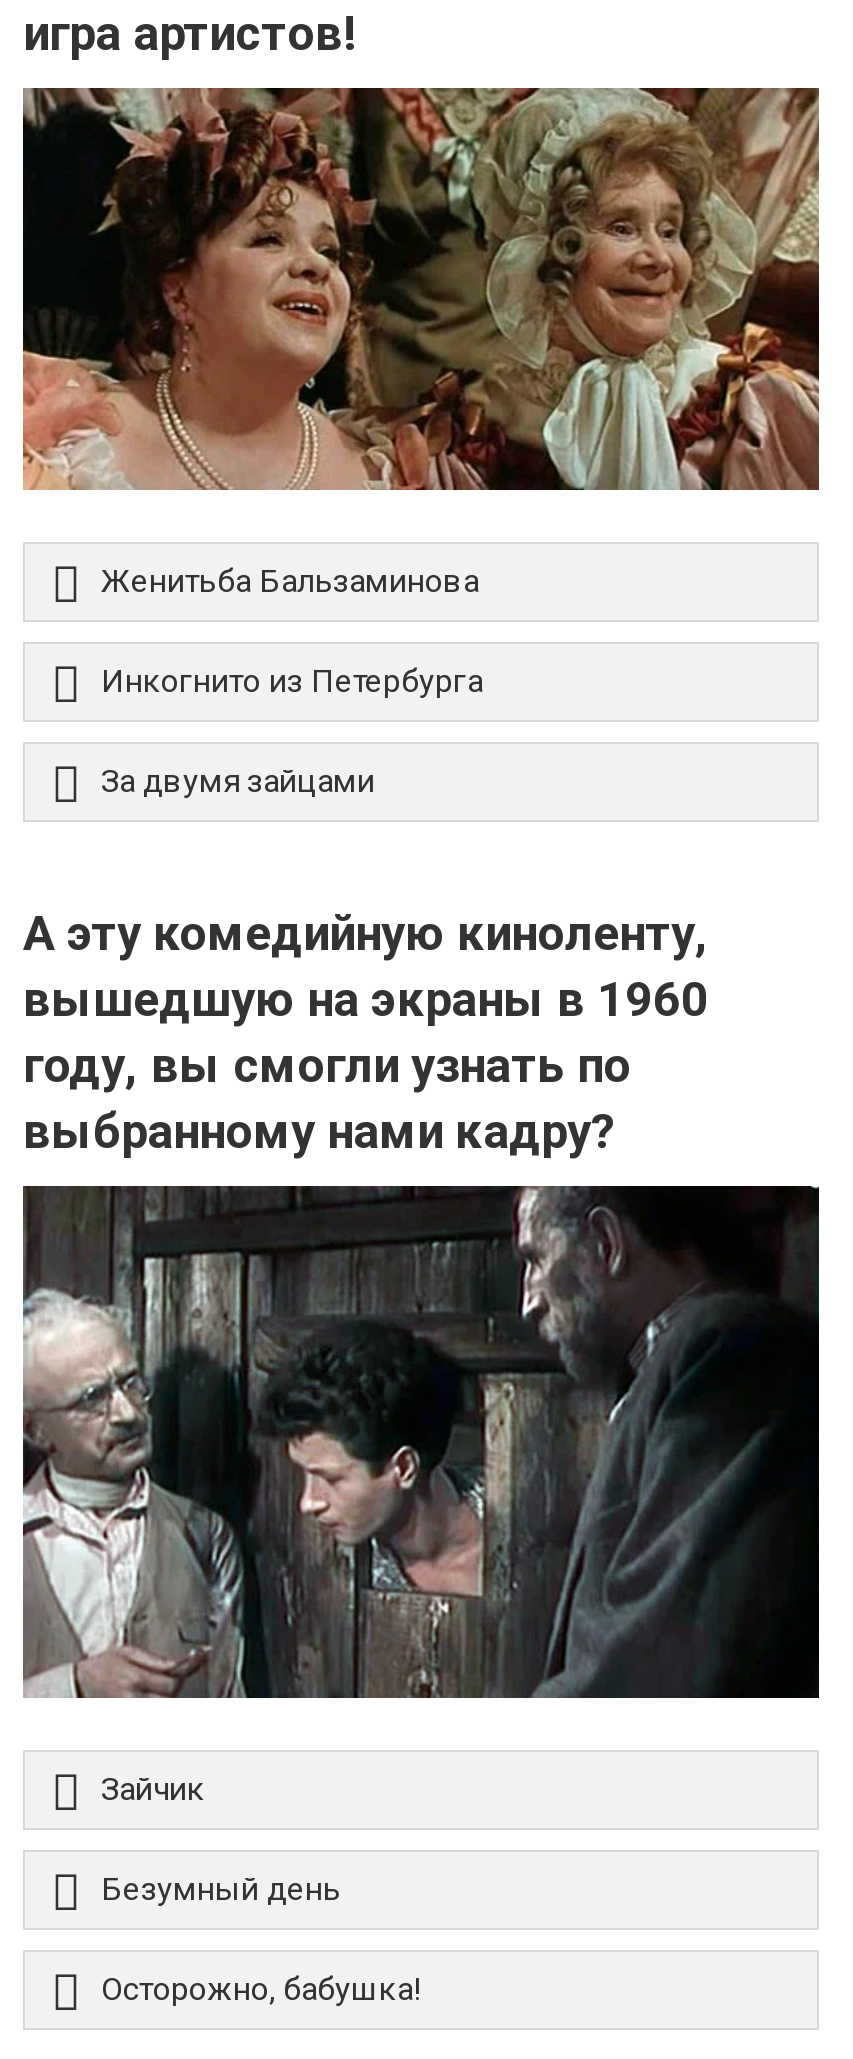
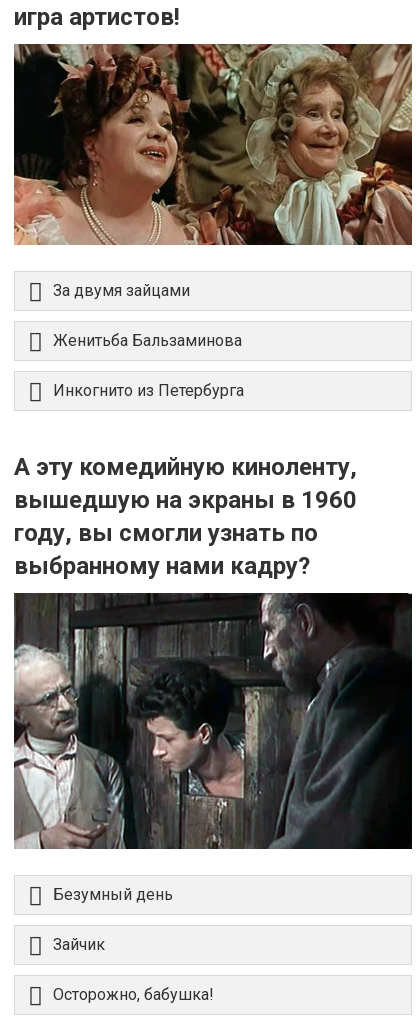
moved [101,563,483,701] -> [53,331,244,400]: Женитьба Бальзаминова | Инкогнито из Петербурга
moved [101,763,375,801] -> [53,281,190,300]: За двумя зайцами
moved [101,1769,205,1807] -> [53,935,105,954]: Зайчик
moved [101,1869,341,1907] -> [53,885,173,904]: Безумный день

